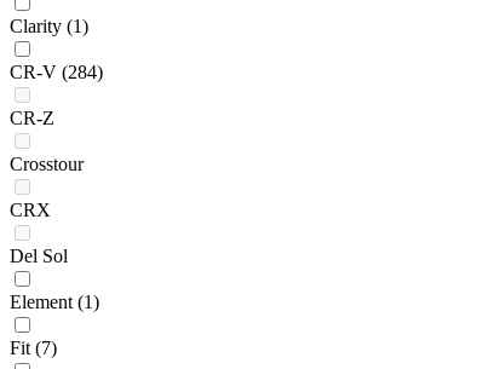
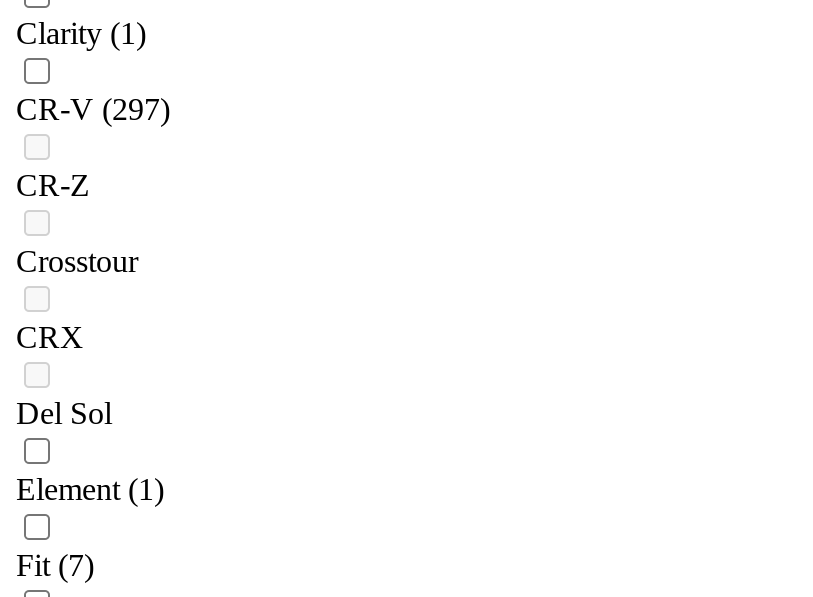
[10,62,103,83] CR-V (284) -> [16,93,170,127] CR-V (297)

